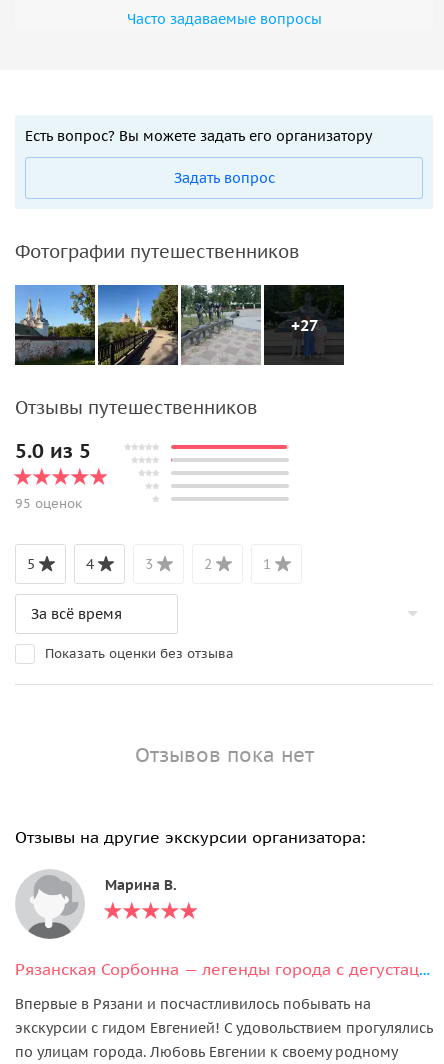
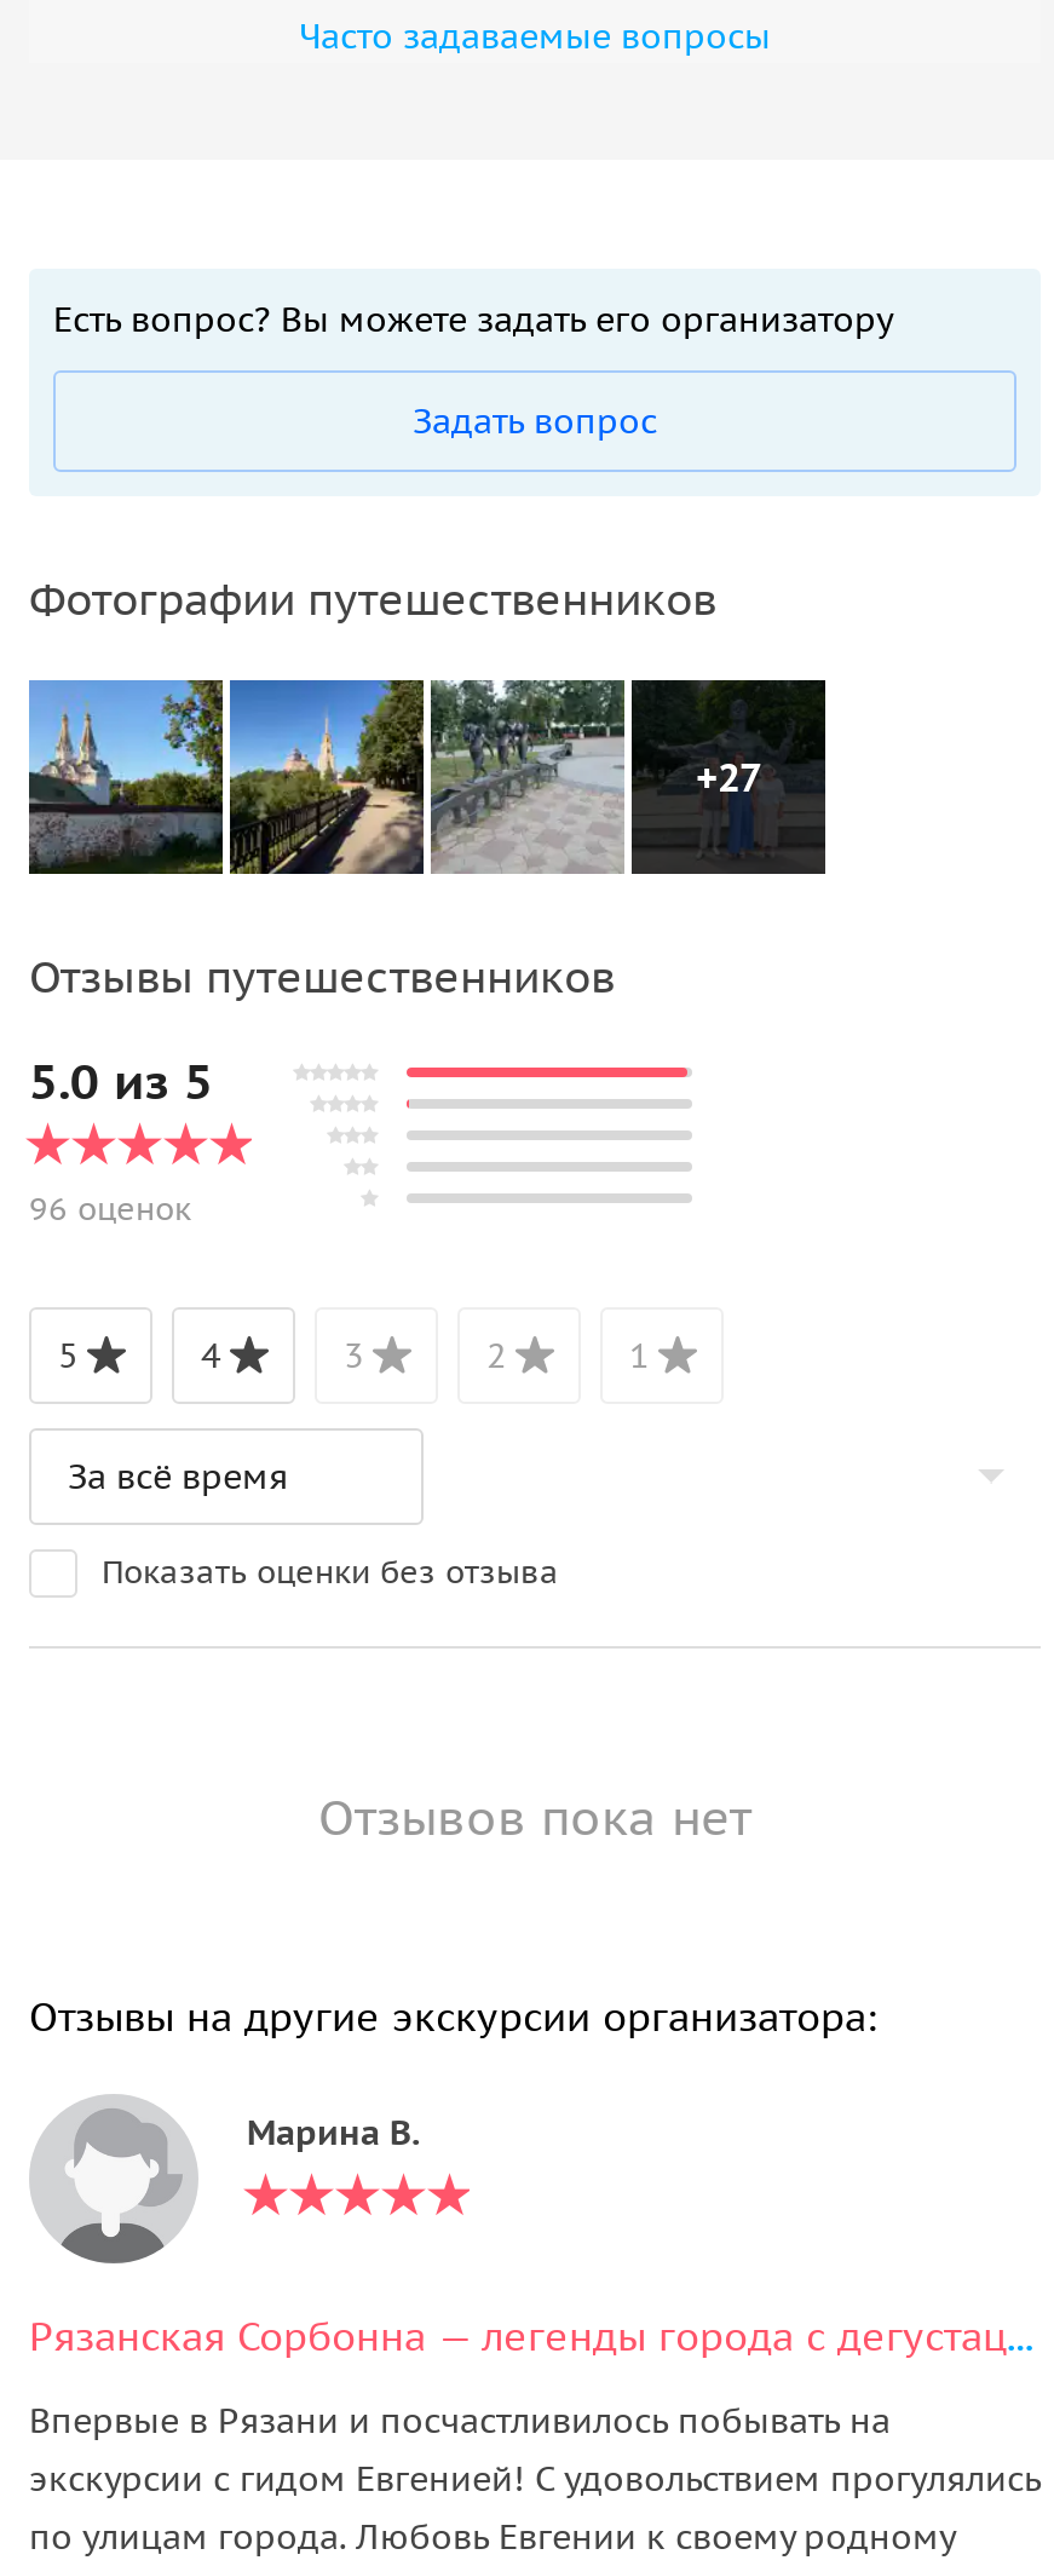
[15,495,82,512] 95 оценок -> [29,1188,191,1229] 96 оценок

